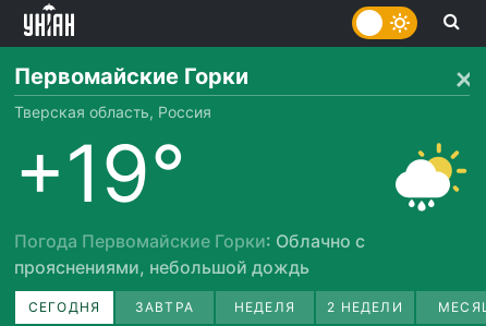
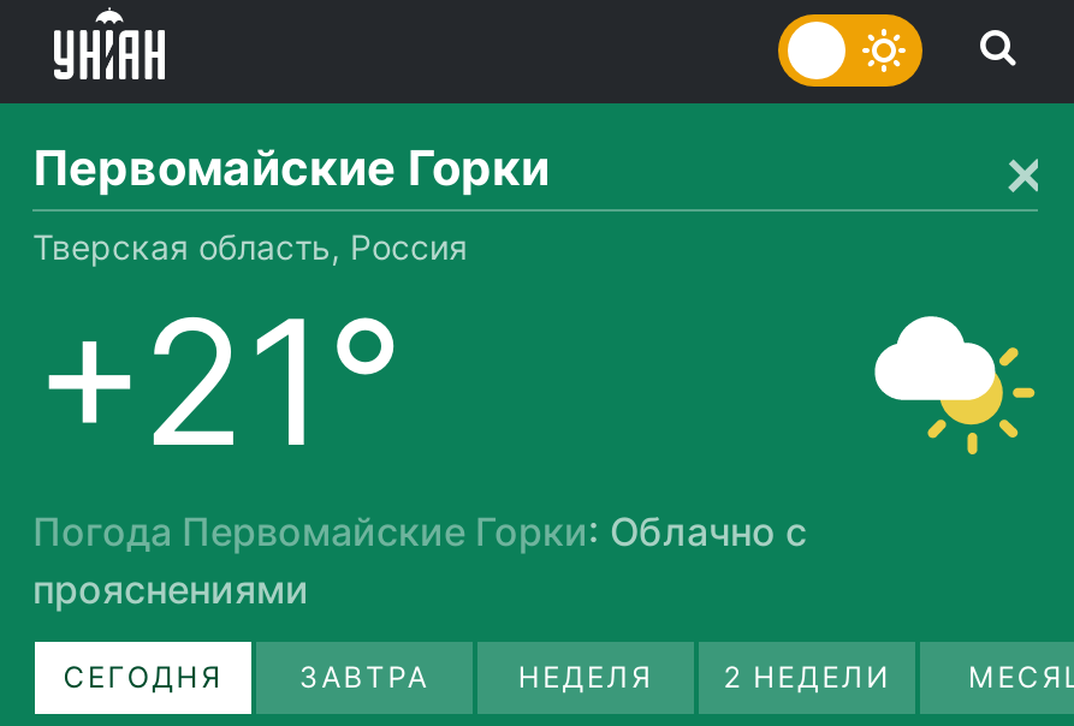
[14,125,186,220] +19° -> [32,276,405,486] +21°
[394,142,467,213] [image] -> [872,313,1038,464] [image]
[14,256,309,278] прояснениями, небольшой дождь -> [32,565,309,613] прояснениями

